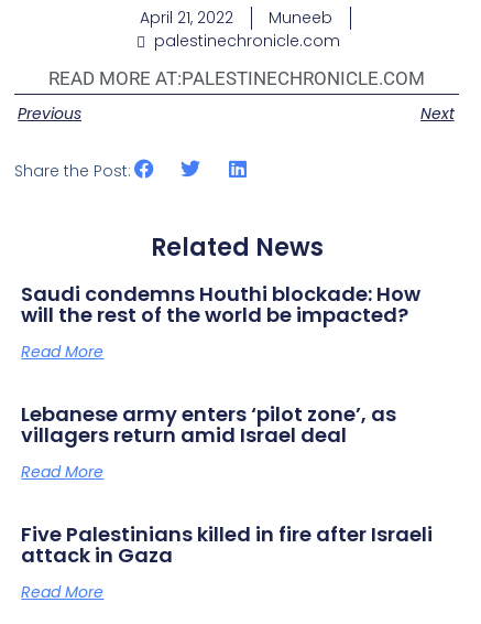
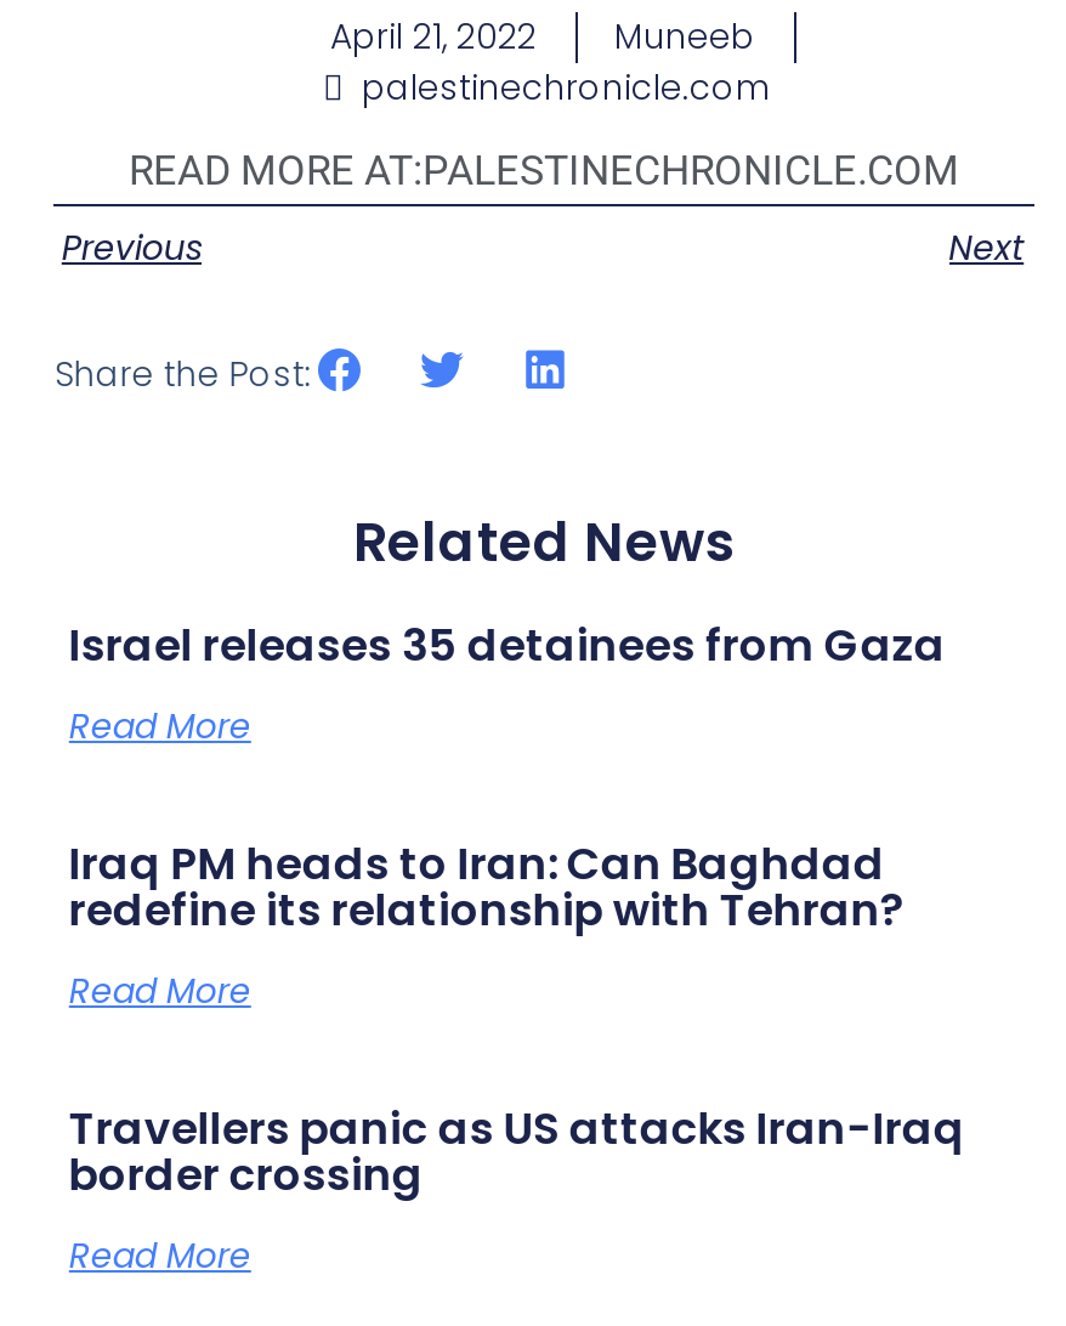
[21,280,421,328] Saudi condemns Houthi blockade: How | will the rest of the world be impacted? -> [69,613,946,674] Israel releases 35 detainees from Gaza
[21,400,397,449] Lebanese army enters ‘pilot zone’, as | villagers return amid Israel deal -> [69,832,904,938] Iraq PM heads to Iran: Can Baghdad | redefine its relationship with Tehran?
[21,520,433,569] Five Palestinians killed in fire after Israeli | attack in Gaza -> [69,1096,965,1203] Travellers panic as US attacks Iran-Iraq | border crossing

